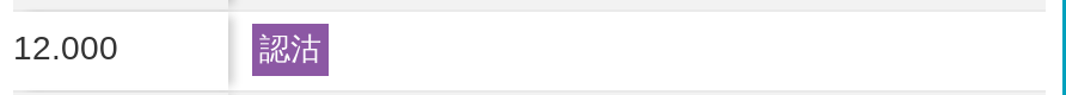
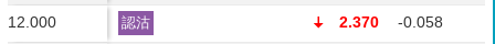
none -> [339,13,443,31] 2.370 | -0.058

